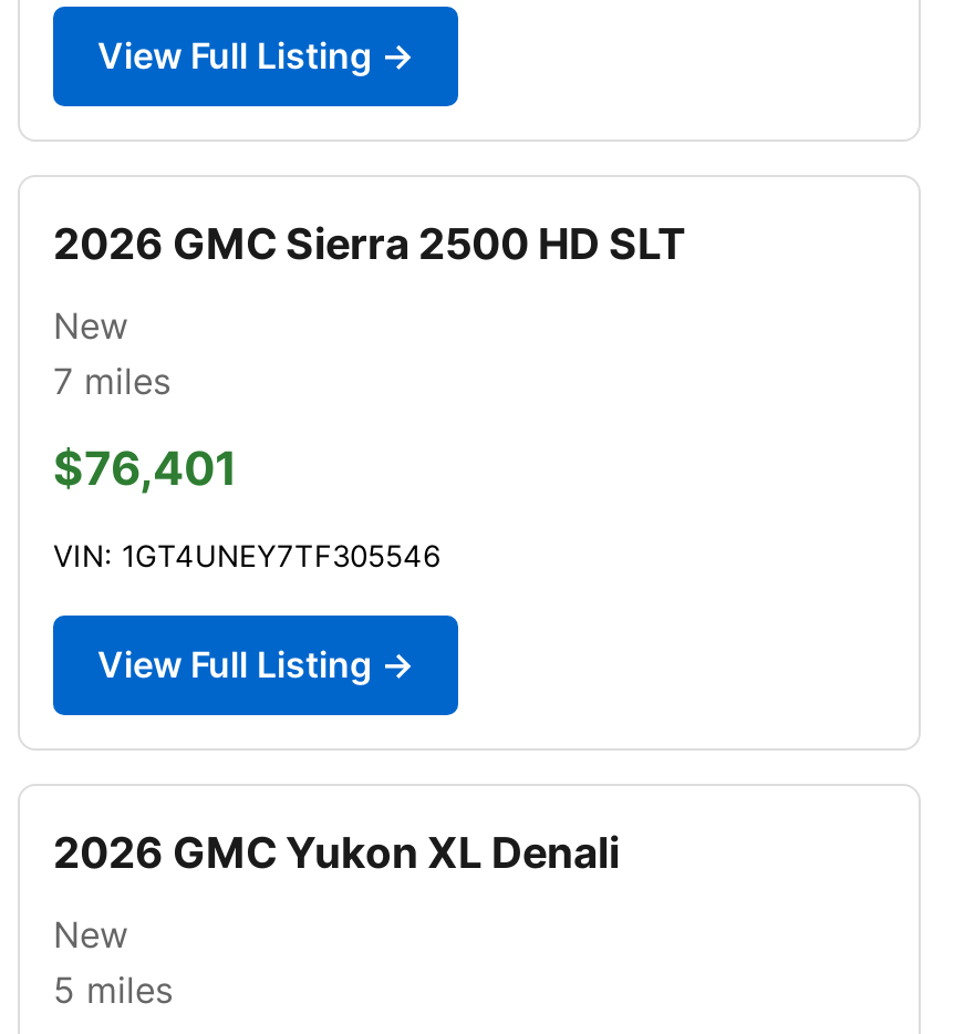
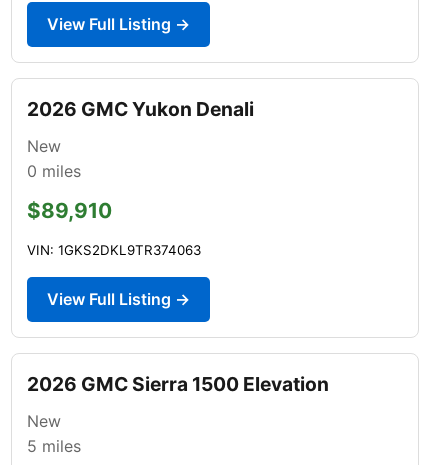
[53,217,686,270] 2026 GMC Sierra 2500 HD SLT -> [27,97,254,121] 2026 GMC Yukon Denali
[53,358,170,403] 7 miles -> [27,161,81,181] 0 miles
[53,440,237,496] $76,401 -> [27,198,112,223] $89,910
[53,538,440,573] VIN: 1GT4UNEY7TF305546 -> [27,242,201,258] VIN: 1GKS2DKL9TR374063
[53,826,620,879] 2026 GMC Yukon XL Denali -> [27,372,329,396] 2026 GMC Sierra 1500 Elevation

